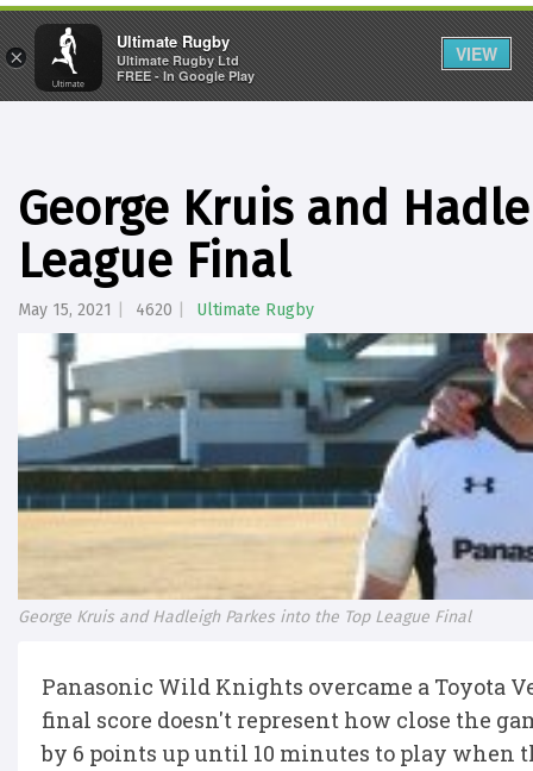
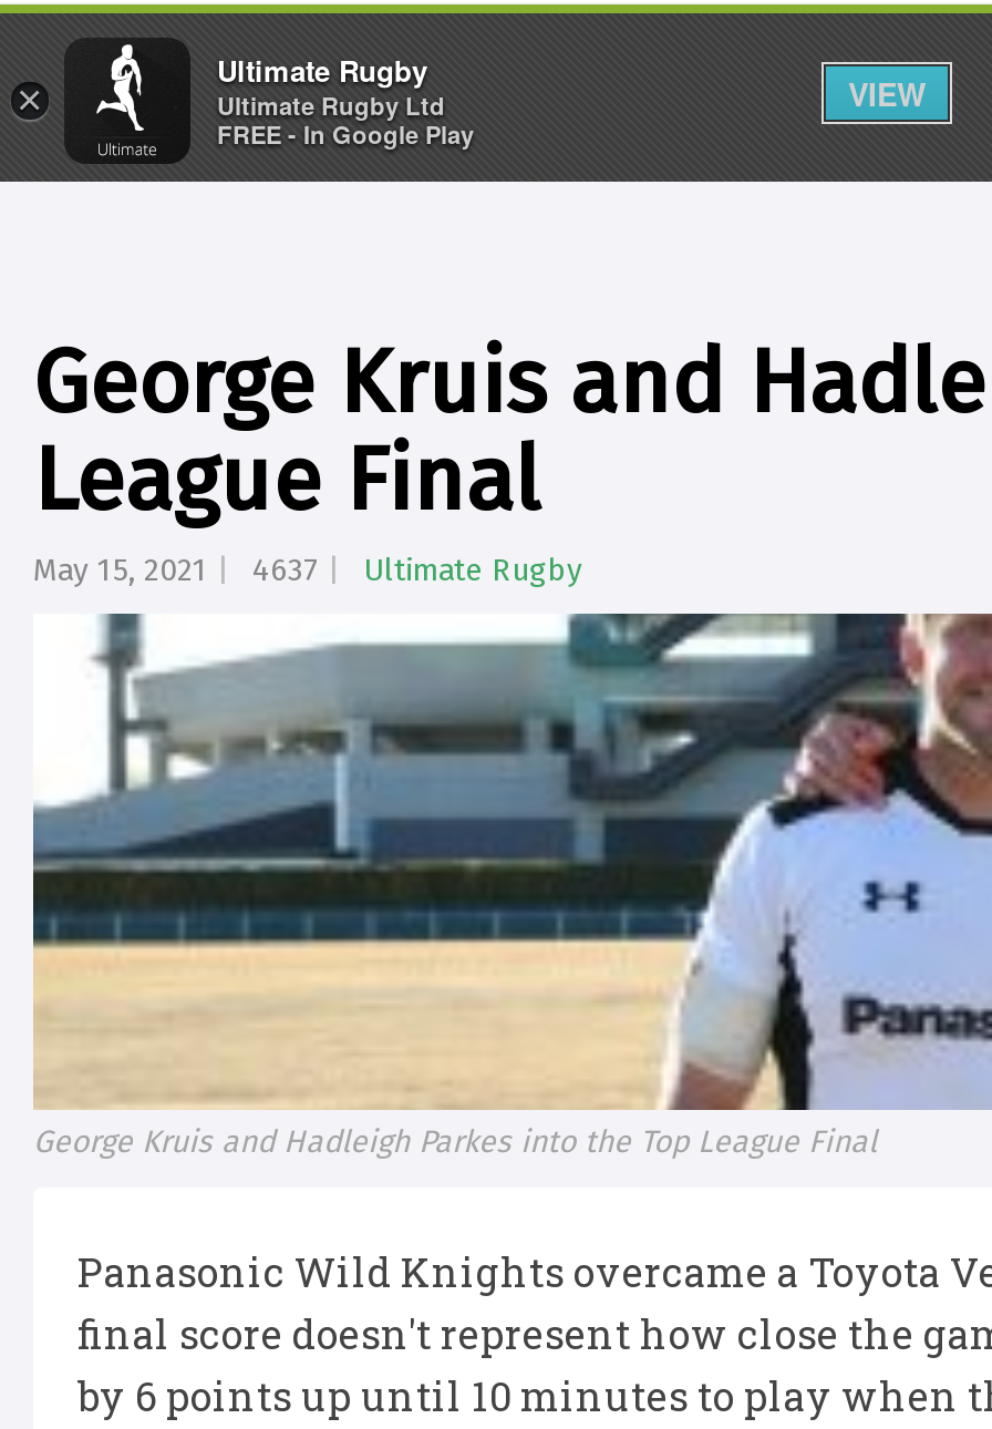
[18,300,314,320] May 15, 2021 4620 Ultimate Rugby -> [33,552,582,589] May 15, 2021 4637 Ultimate Rugby

